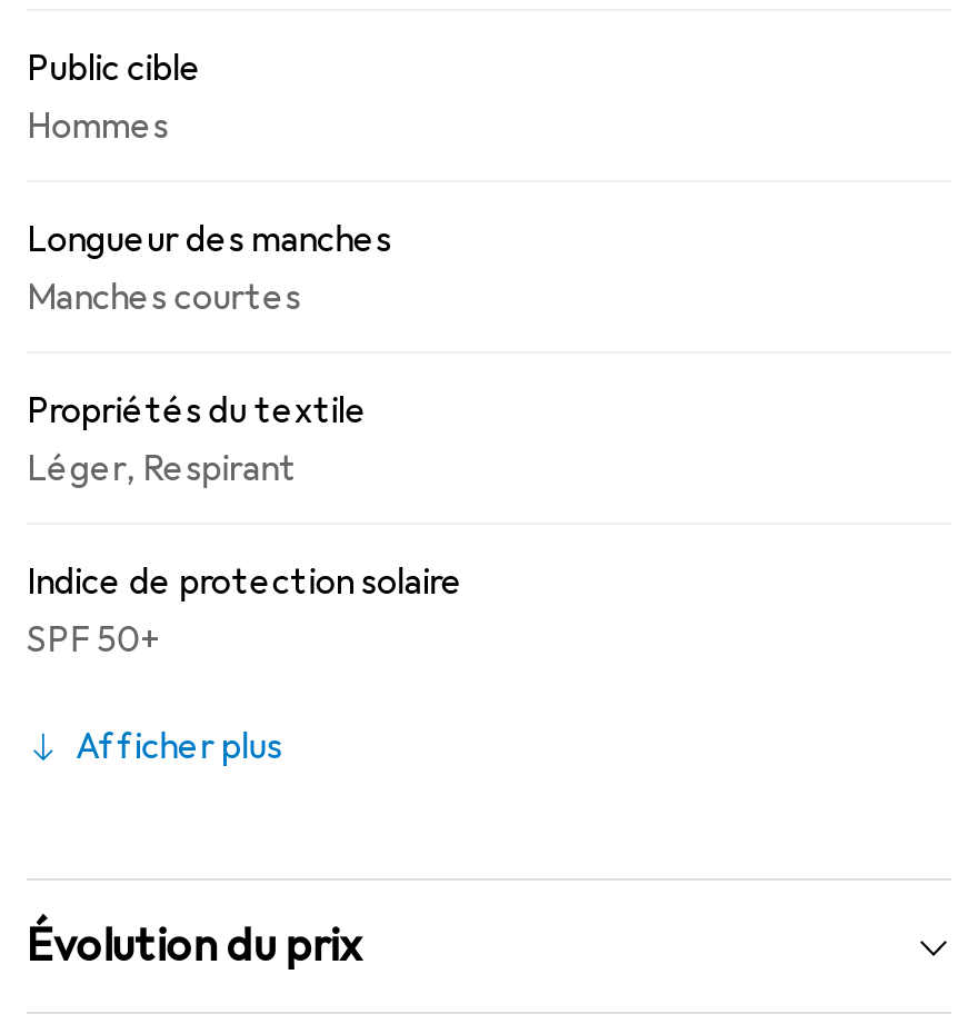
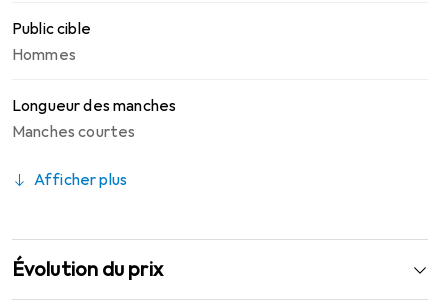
[27,390,463,663] Propriétés du textile | Léger, Respirant | Indice de protection solaire | SPF 50+ -> none

